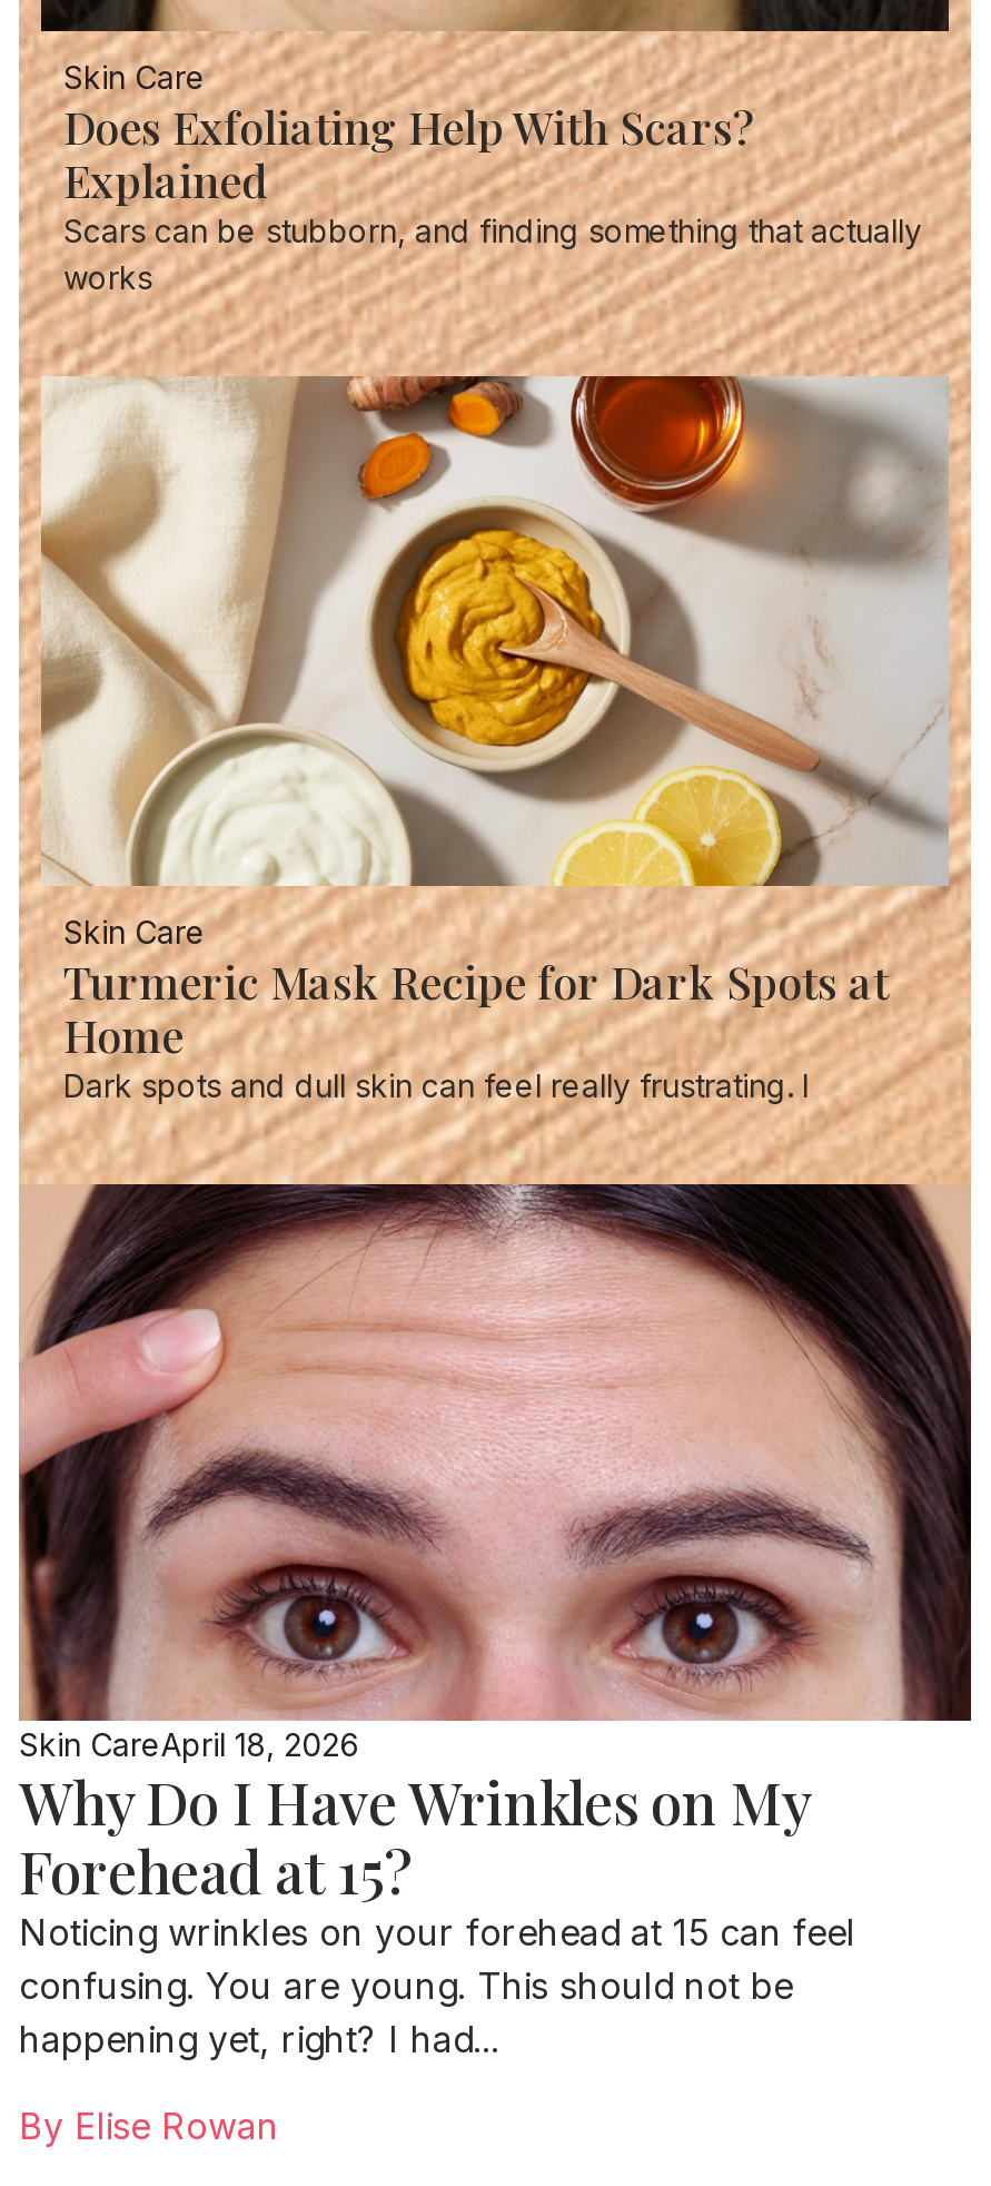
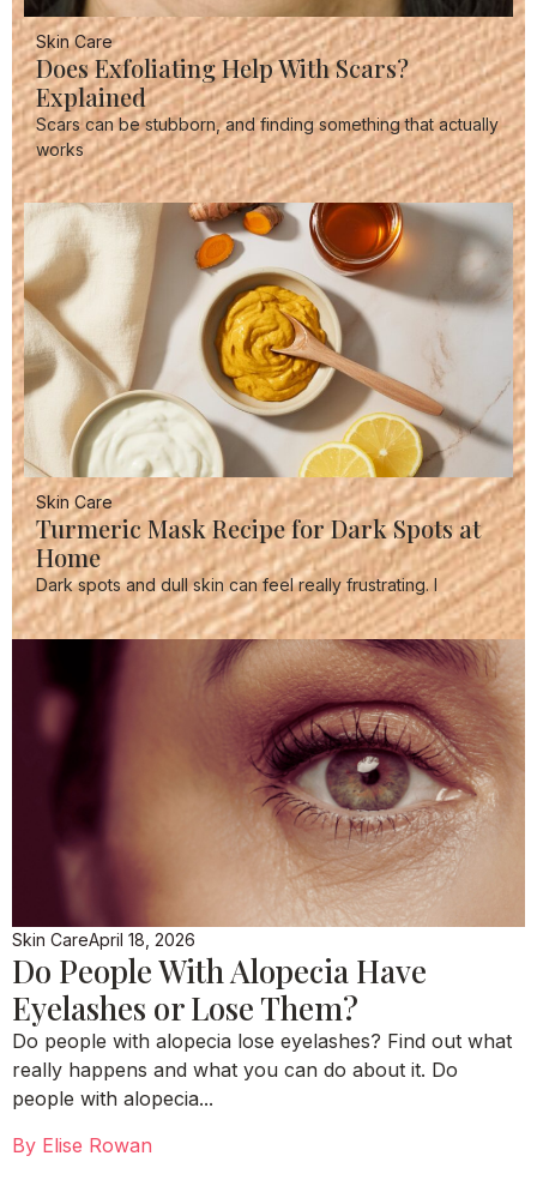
[17,1182,973,2061] [image] | Why Do I Have Wrinkles on My | Forehead at 15? | Noticing wrinkles on your forehead at 15 can feel | confusing. You are young. This should not be | happening yet, right? I had... -> [11,638,526,1111] [image] | Do People With Alopecia Have | Eyelashes or Lose Them? | Do people with alopecia lose eyelashes? Find out what | really happens and what you can do about it. Do | people with alopecia...

